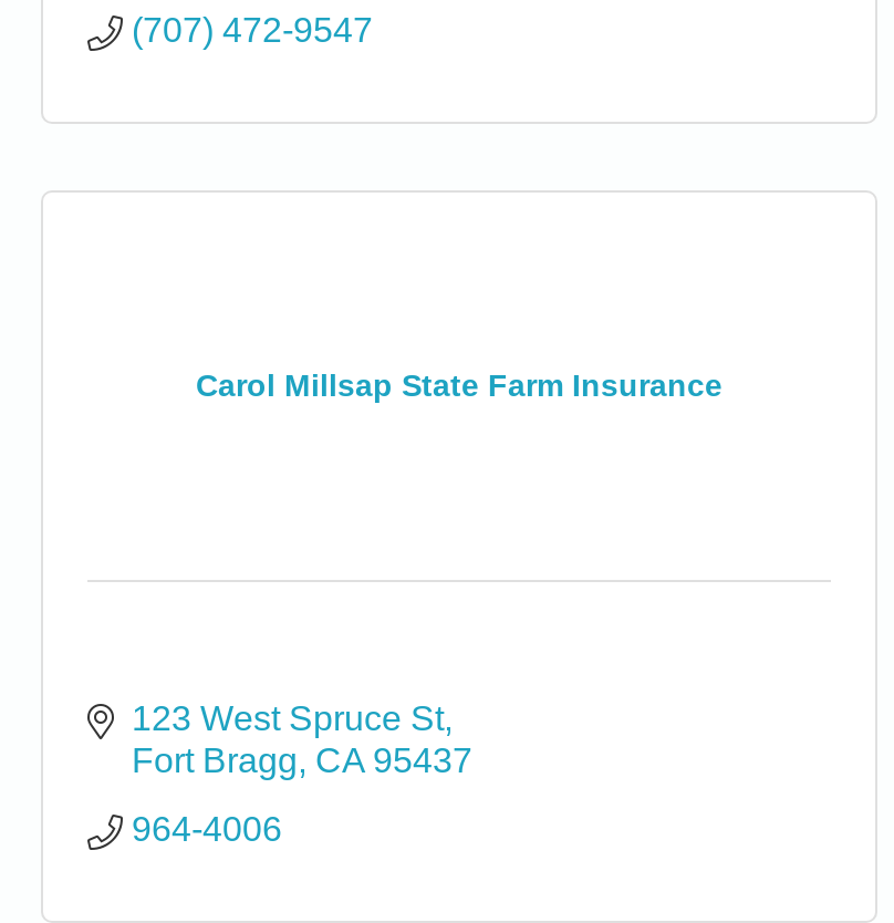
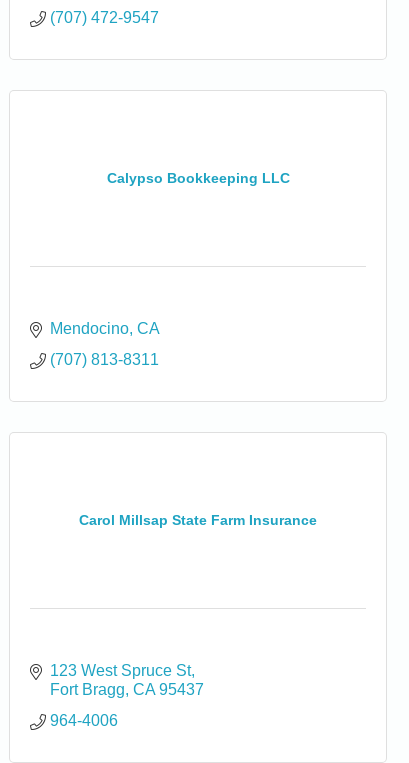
none -> [50,320,160,368] Mendocino CA | (707) 813-8311
none -> [106,170,289,186] Calypso Bookkeeping LLC

